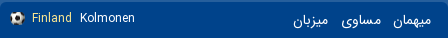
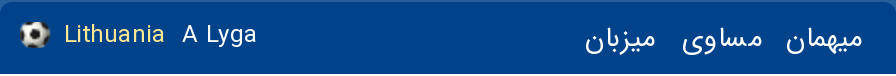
[32,9,135,28] Finland Kolmonen -> [64,16,258,54] Lithuania A Lyga

